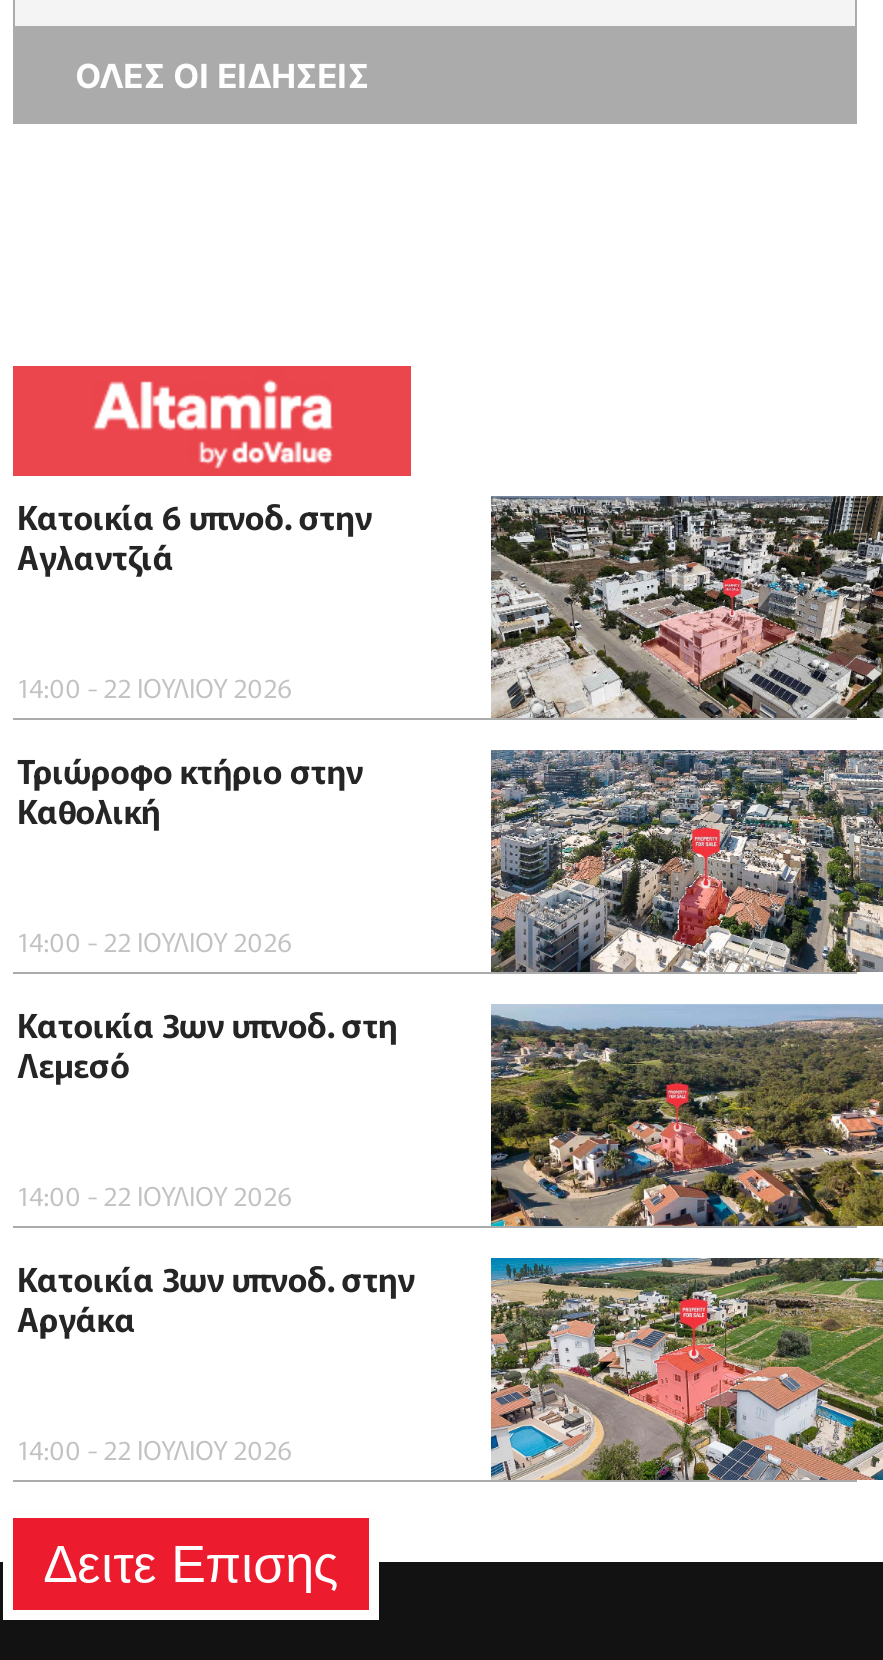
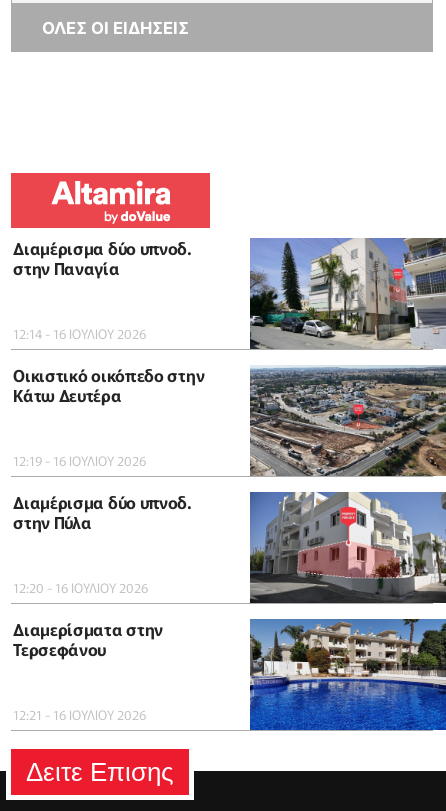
[17,492,372,580] Κατοικία 6 υπνοδ. στην | Αγλαντζιά -> [13,236,191,280] Διαμέρισμα δύο υπνοδ. | στην Παναγία
[489,494,877,720] [image] -> [249,237,443,350] [image]
[17,668,291,706] 14:00 - 22 ΙΟΥΛΙΟΥ 2026 -> [13,324,146,343] 12:14 - 16 ΙΟΥΛΙΟΥ 2026
[17,746,363,834] Τριώροφο κτήριο στην | Καθολική -> [13,363,204,407] Οικιστικό οικόπεδο στην | Κάτω Δευτέρα
[489,748,877,974] [image] -> [250,365,443,477] [image]
[17,922,291,960] 14:00 - 22 ΙΟΥΛΙΟΥ 2026 -> [13,451,146,470] 12:19 - 16 ΙΟΥΛΙΟΥ 2026
[17,1000,397,1088] Κατοικία 3ων υπνοδ. στη | Λεμεσό -> [13,490,191,534] Διαμέρισμα δύο υπνοδ. | στην Πύλα
[489,1004,877,1228] [image] -> [249,492,443,604] [image]
[17,1176,291,1214] 14:00 - 22 ΙΟΥΛΙΟΥ 2026 -> [13,578,148,597] 12:20 - 16 ΙΟΥΛΙΟΥ 2026
[17,1254,415,1342] Κατοικία 3ων υπνοδ. στην | Αργάκα -> [13,617,163,661] Διαμερίσματα στην | Τερσεφάνου
[489,1256,877,1482] [image] -> [249,618,443,731] [image]
[17,1430,291,1468] 14:00 - 22 ΙΟΥΛΙΟΥ 2026 -> [13,705,146,724] 12:21 - 16 ΙΟΥΛΙΟΥ 2026

